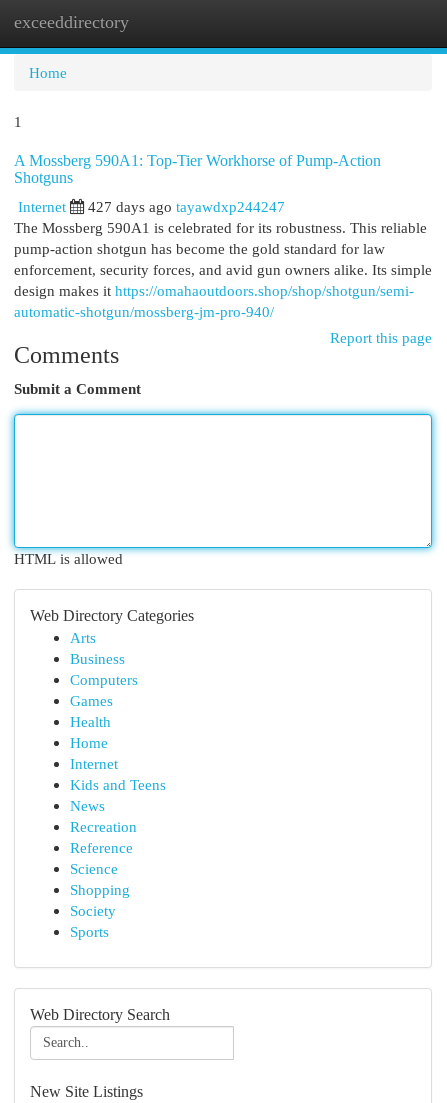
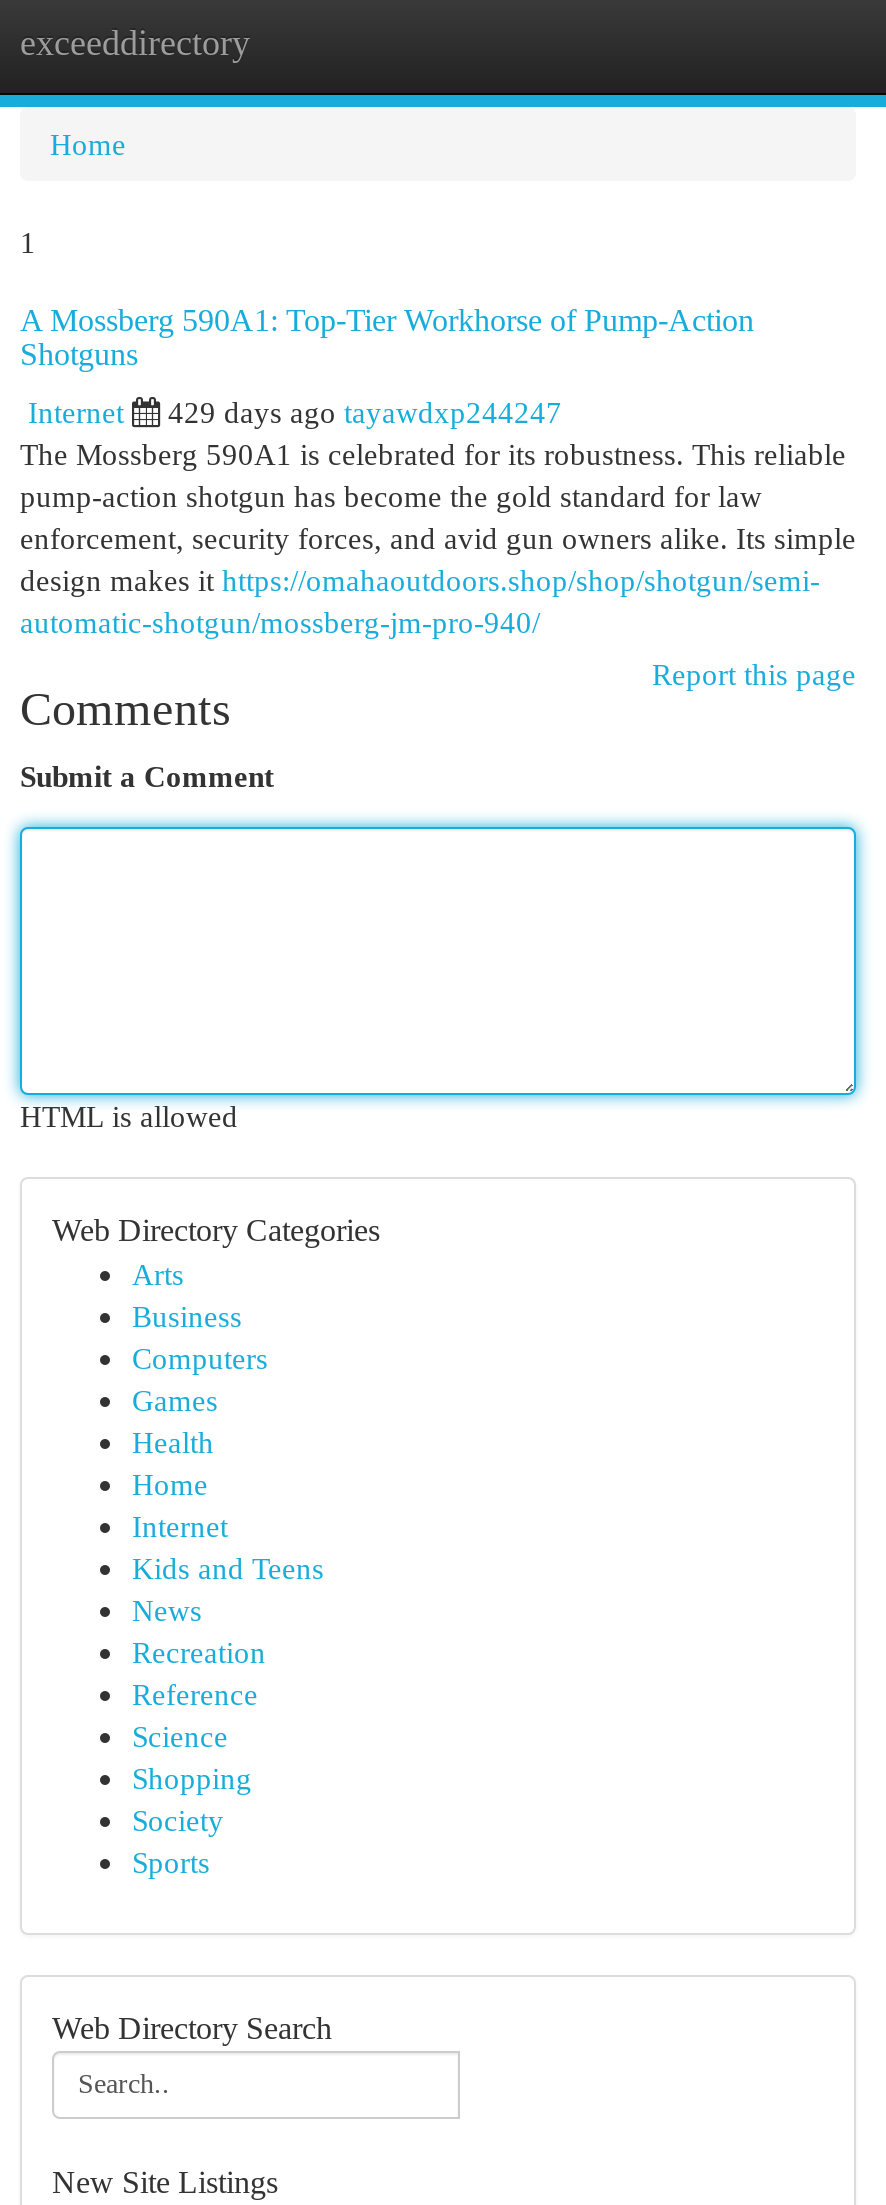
[88,198,285,215] 427 days ago tayawdxp244247 -> [168,395,562,429] 429 days ago tayawdxp244247

